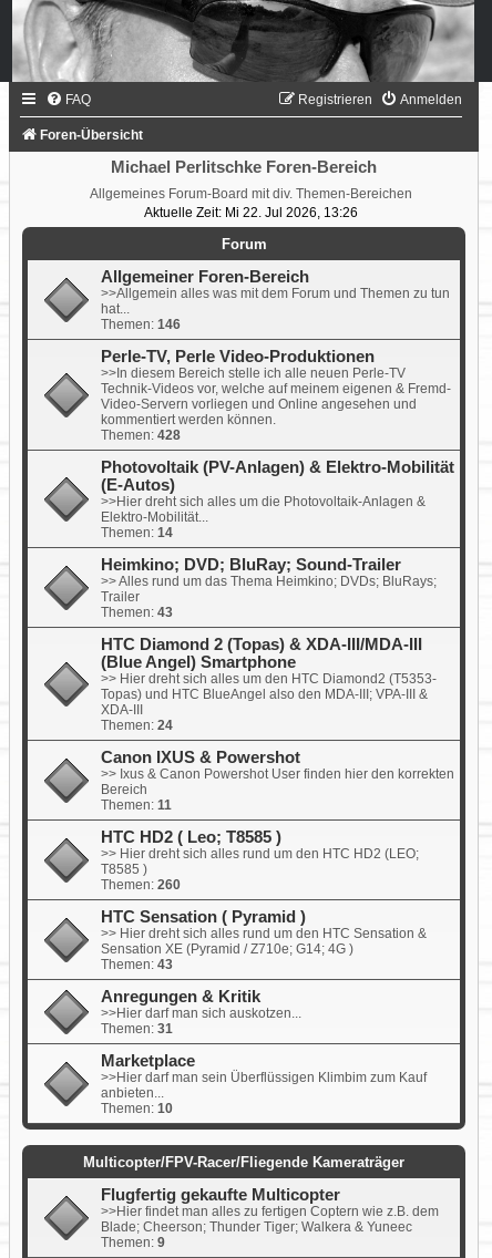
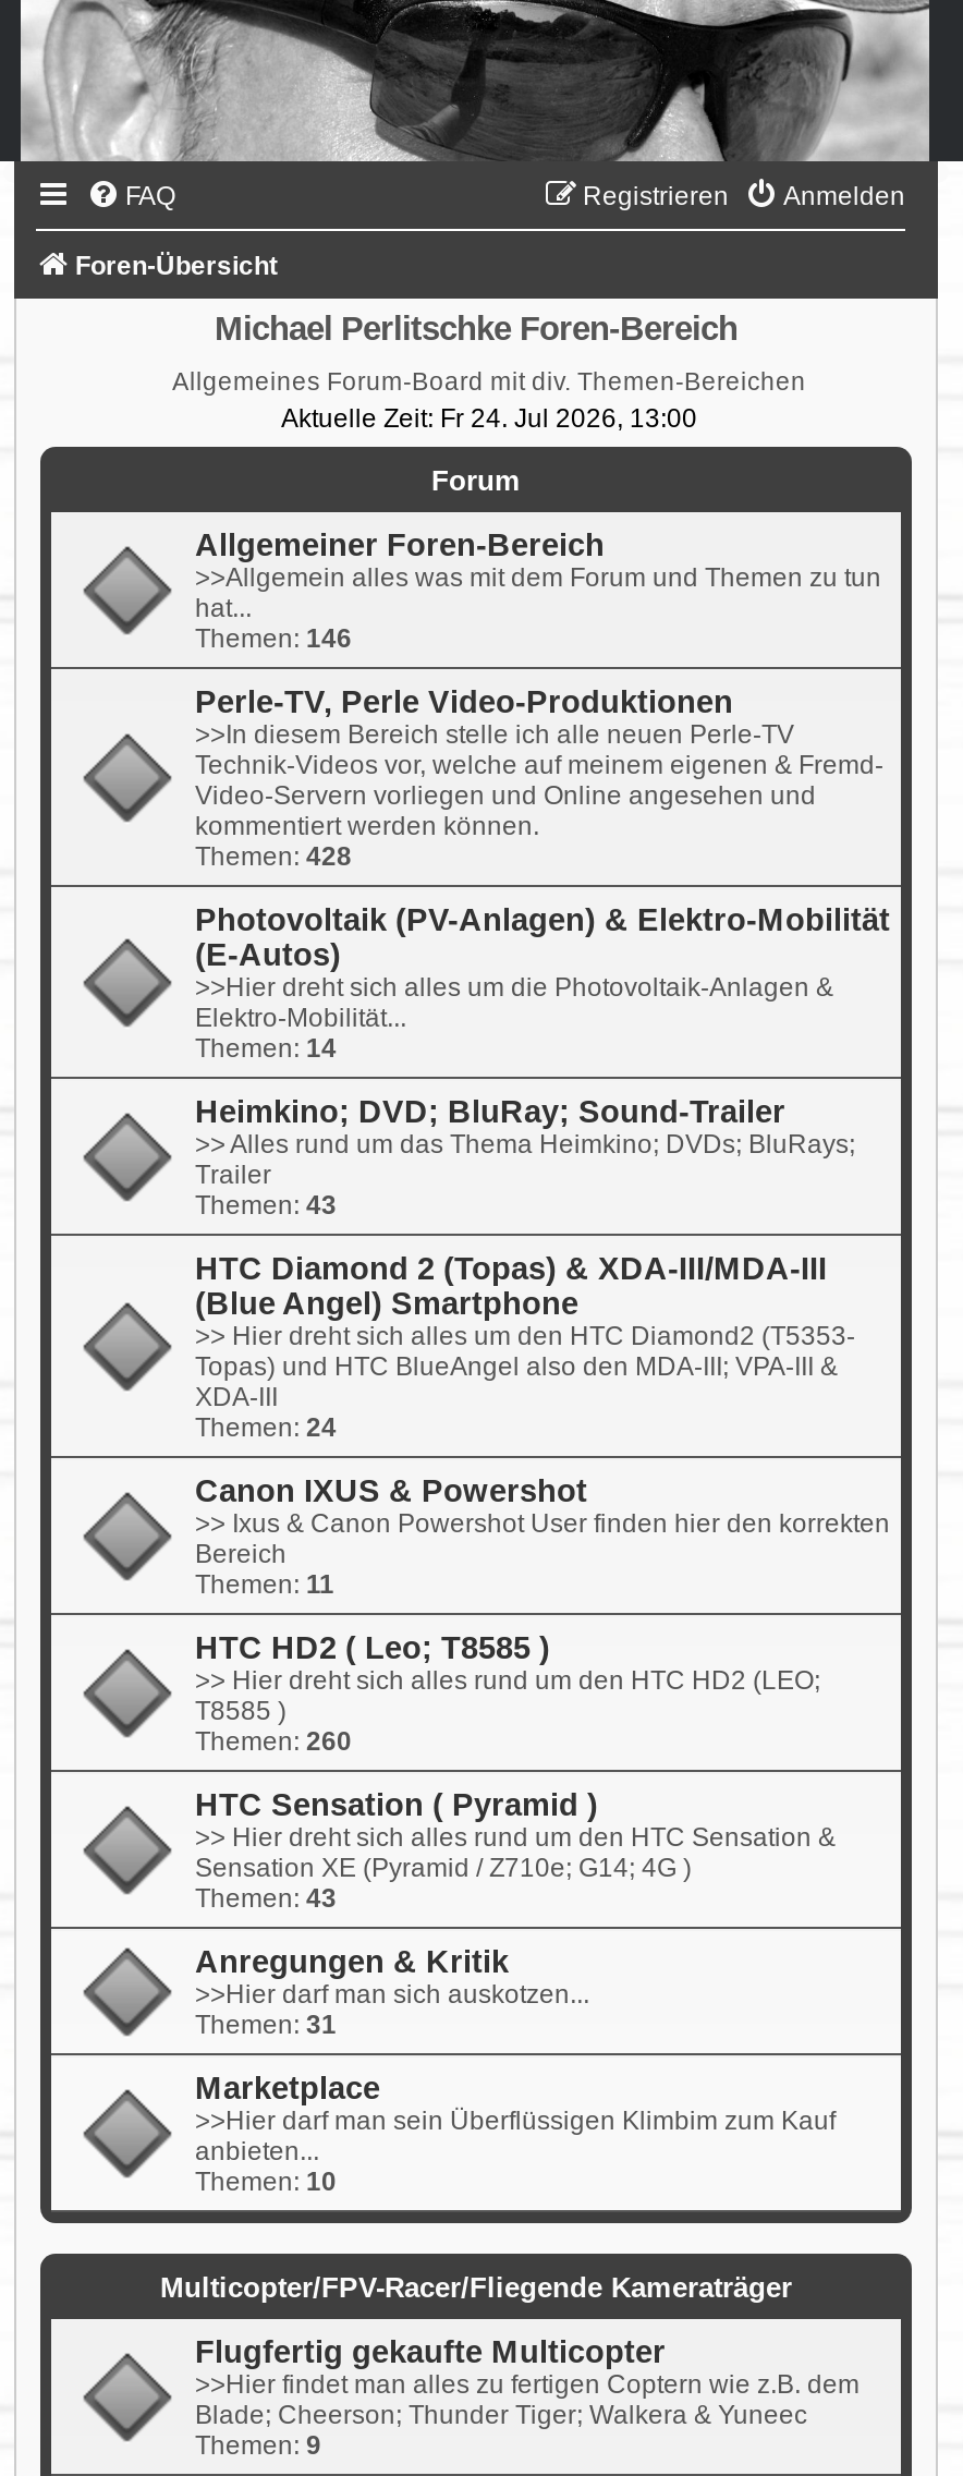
[143,205,357,220] Aktuelle Zeit: Mi 22. Jul 2026, 13:26 -> [281,403,697,433] Aktuelle Zeit: Fr 24. Jul 2026, 13:00

